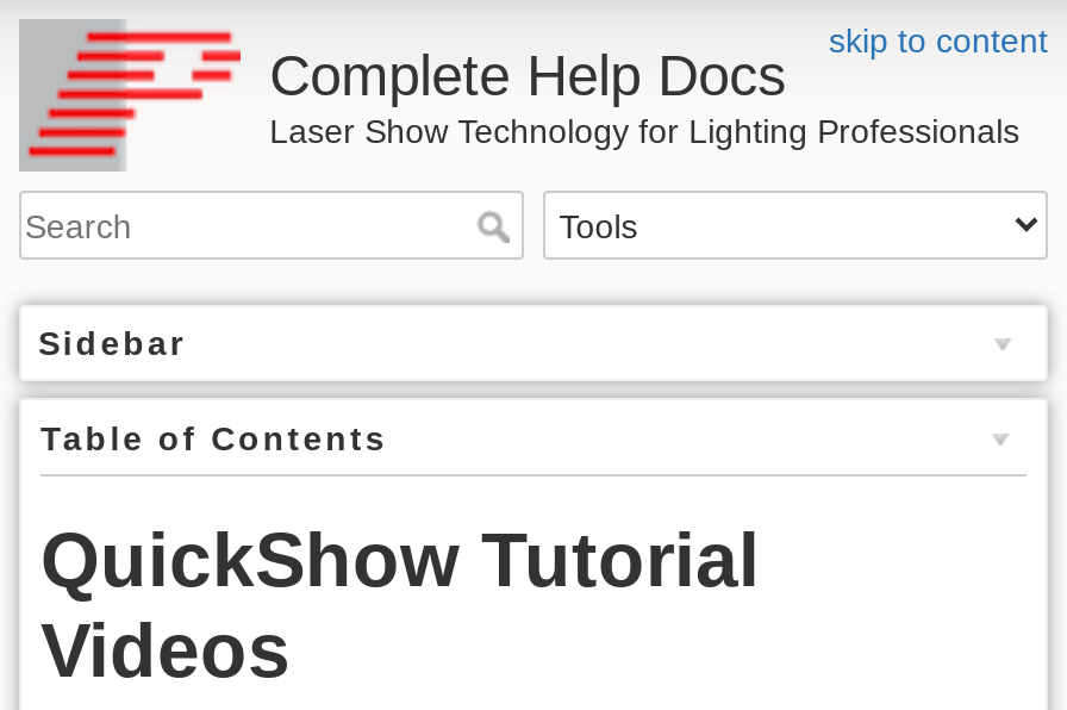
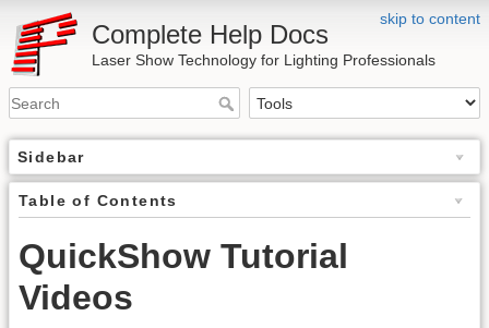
[19,19,167,172] [image] -> [10,10,76,77] [image]

